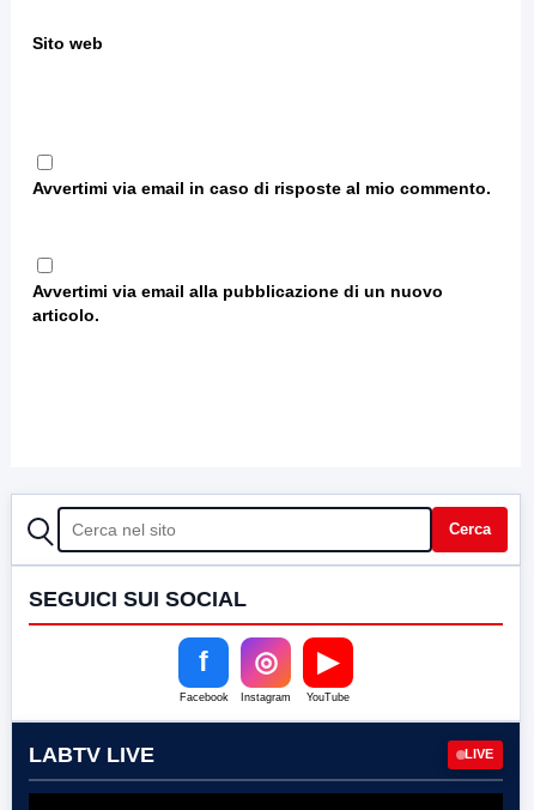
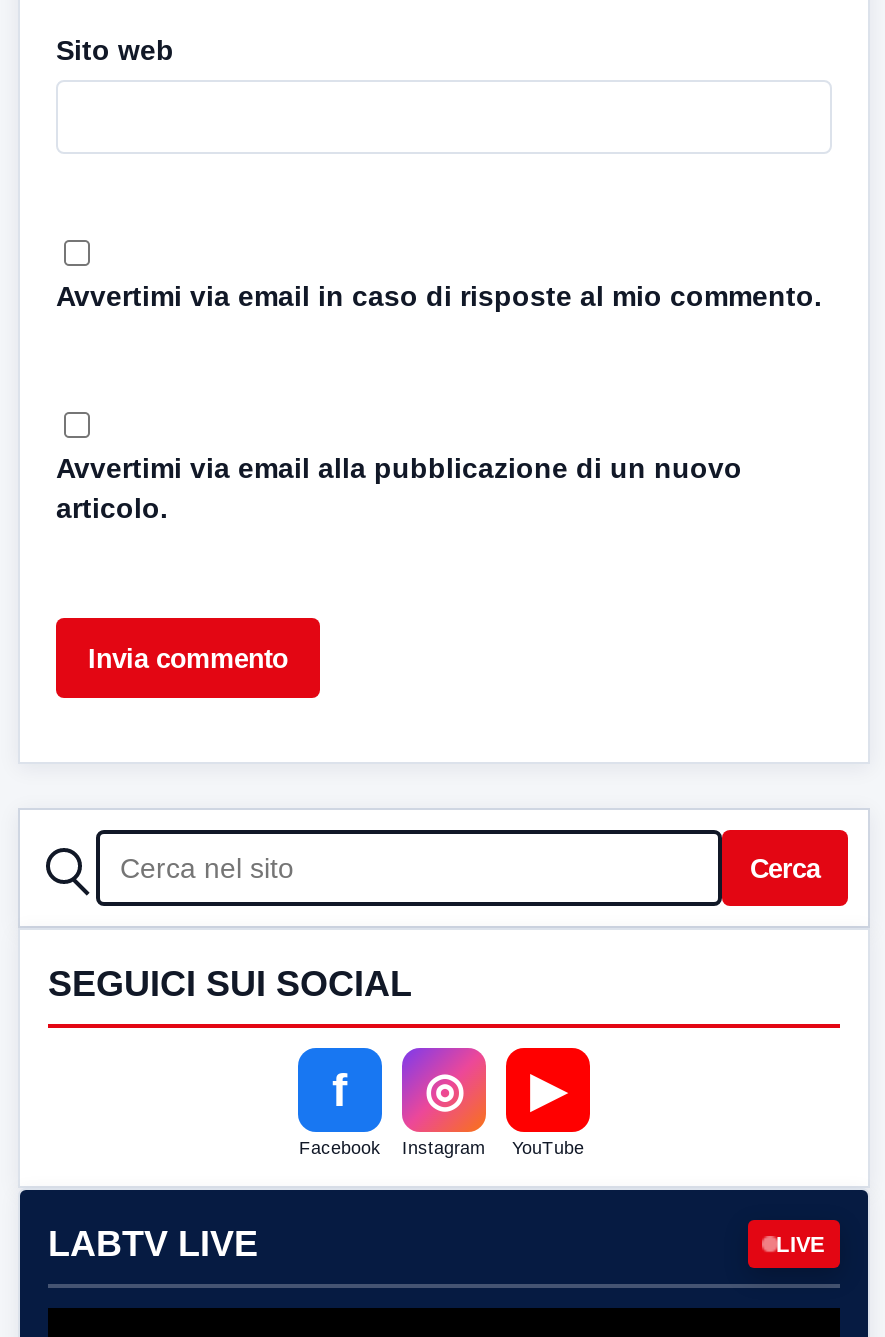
none -> [54,615,322,701] [image]

